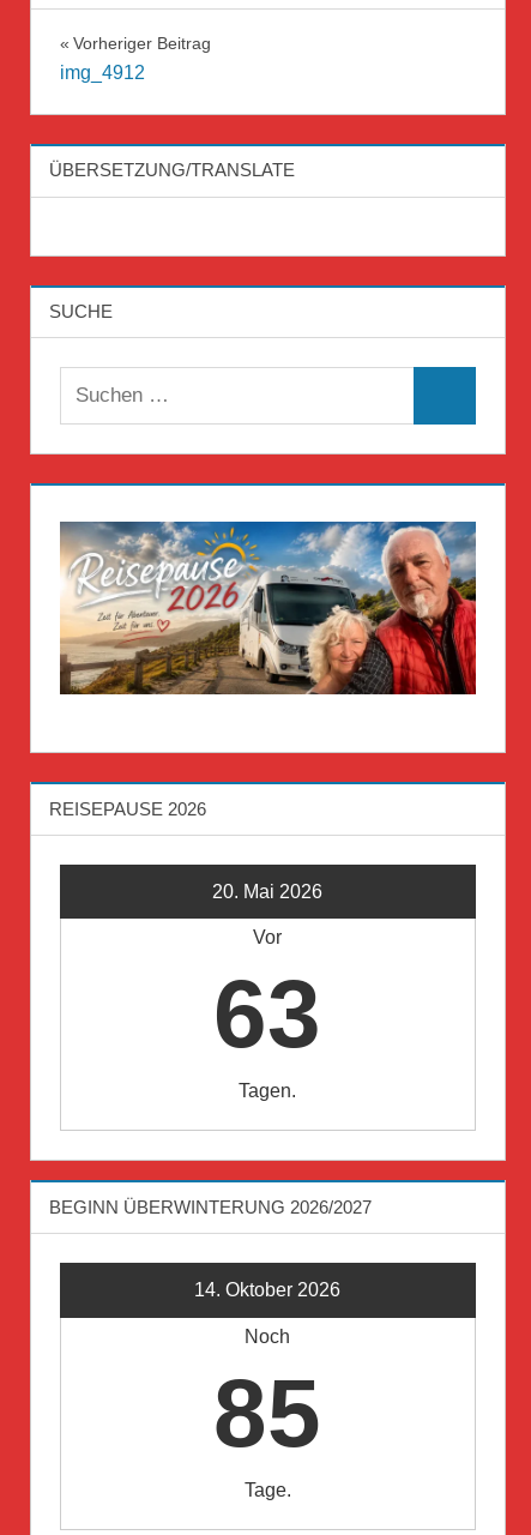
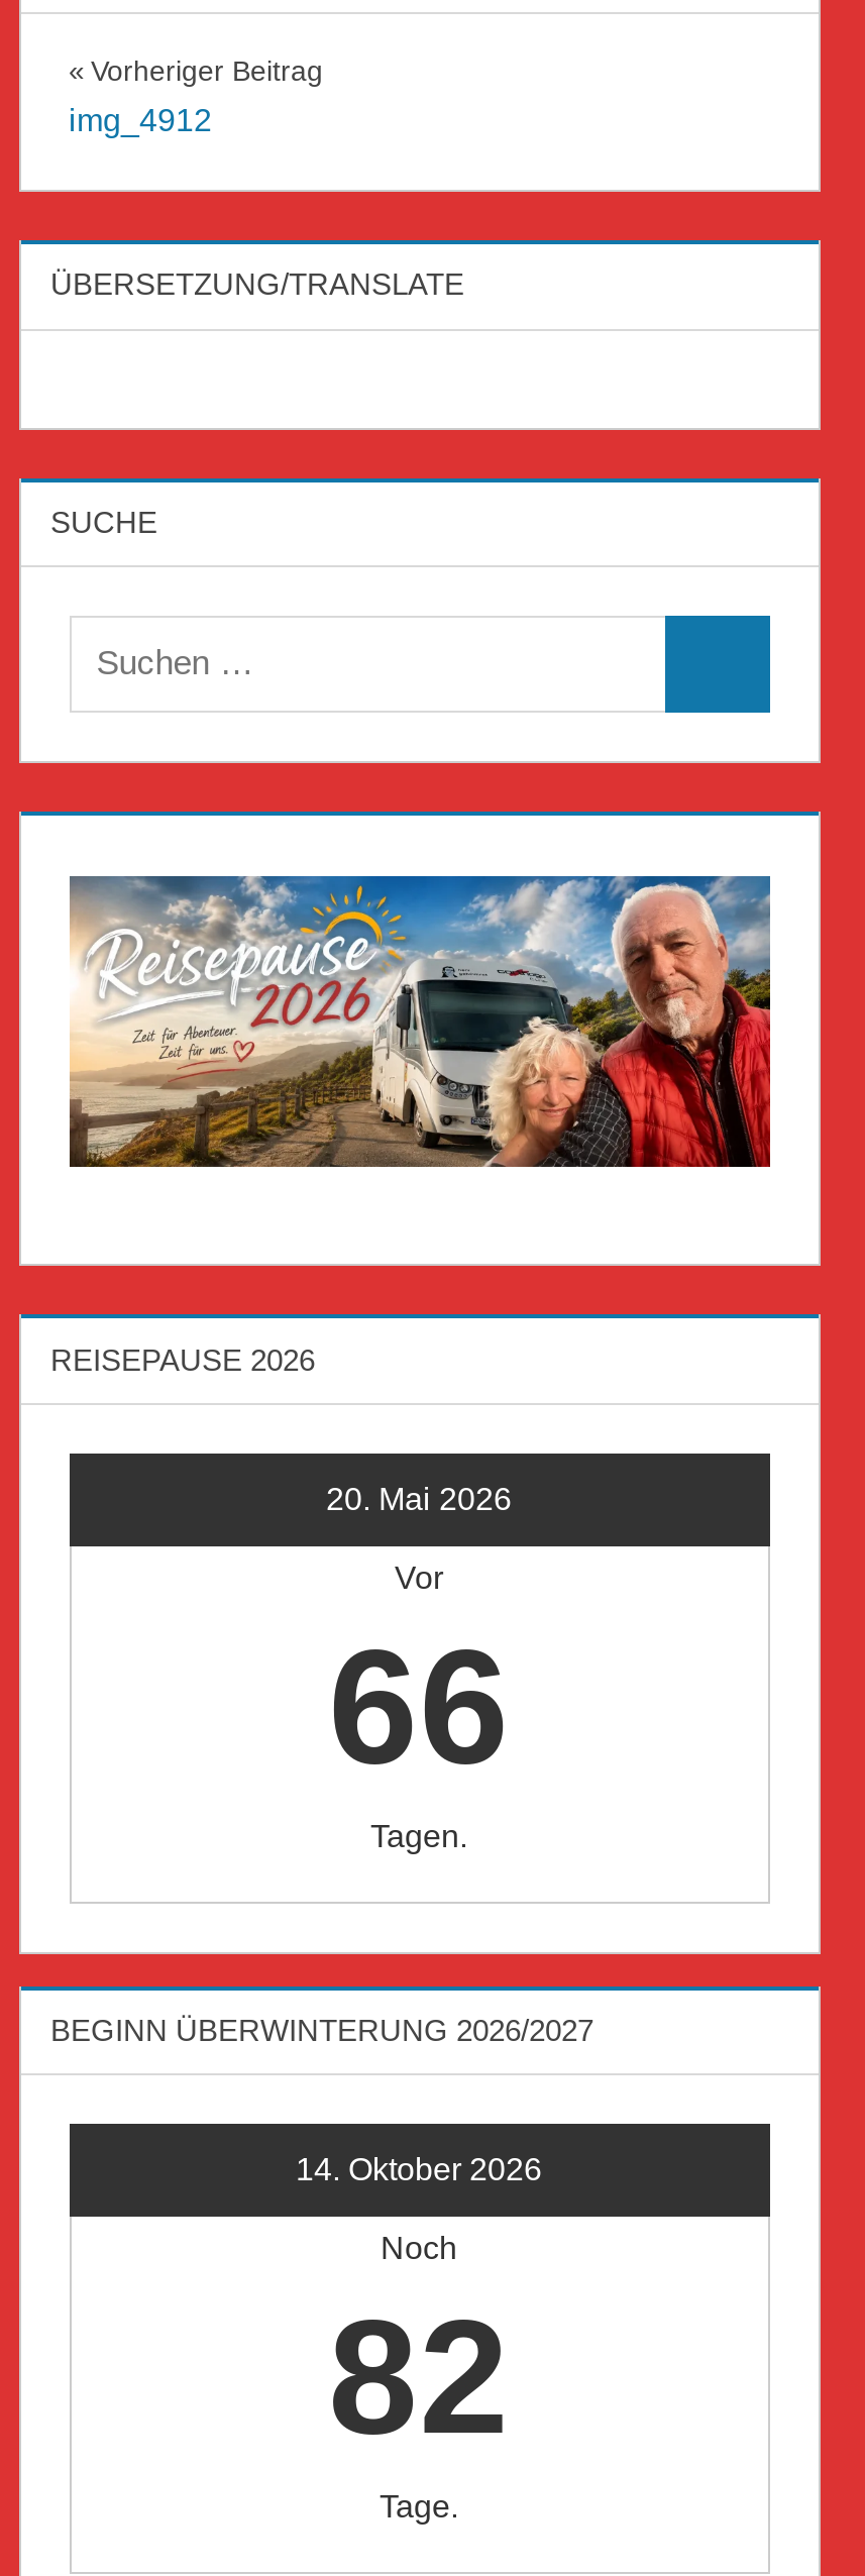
[213,961,321,1068] 63 -> [328,1616,510,1796] 66
[213,1359,321,1466] 85 -> [328,2287,510,2466] 82

